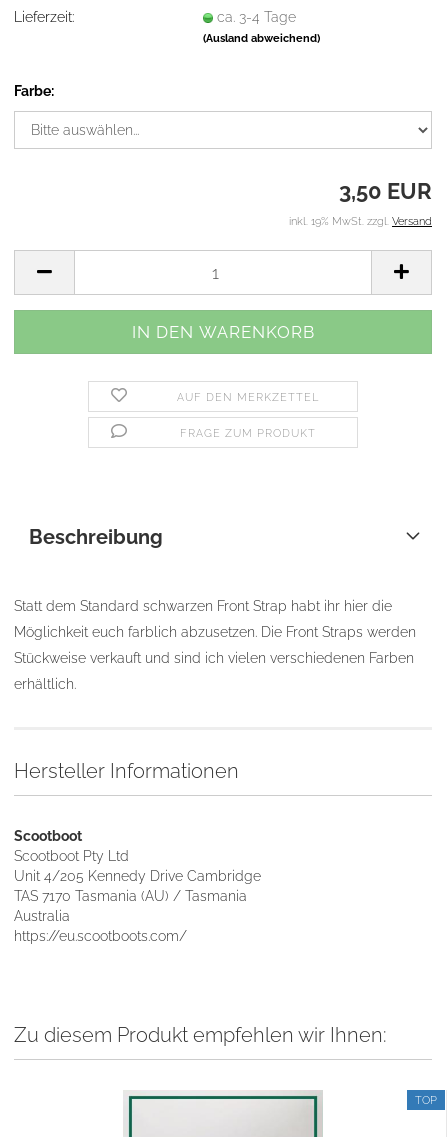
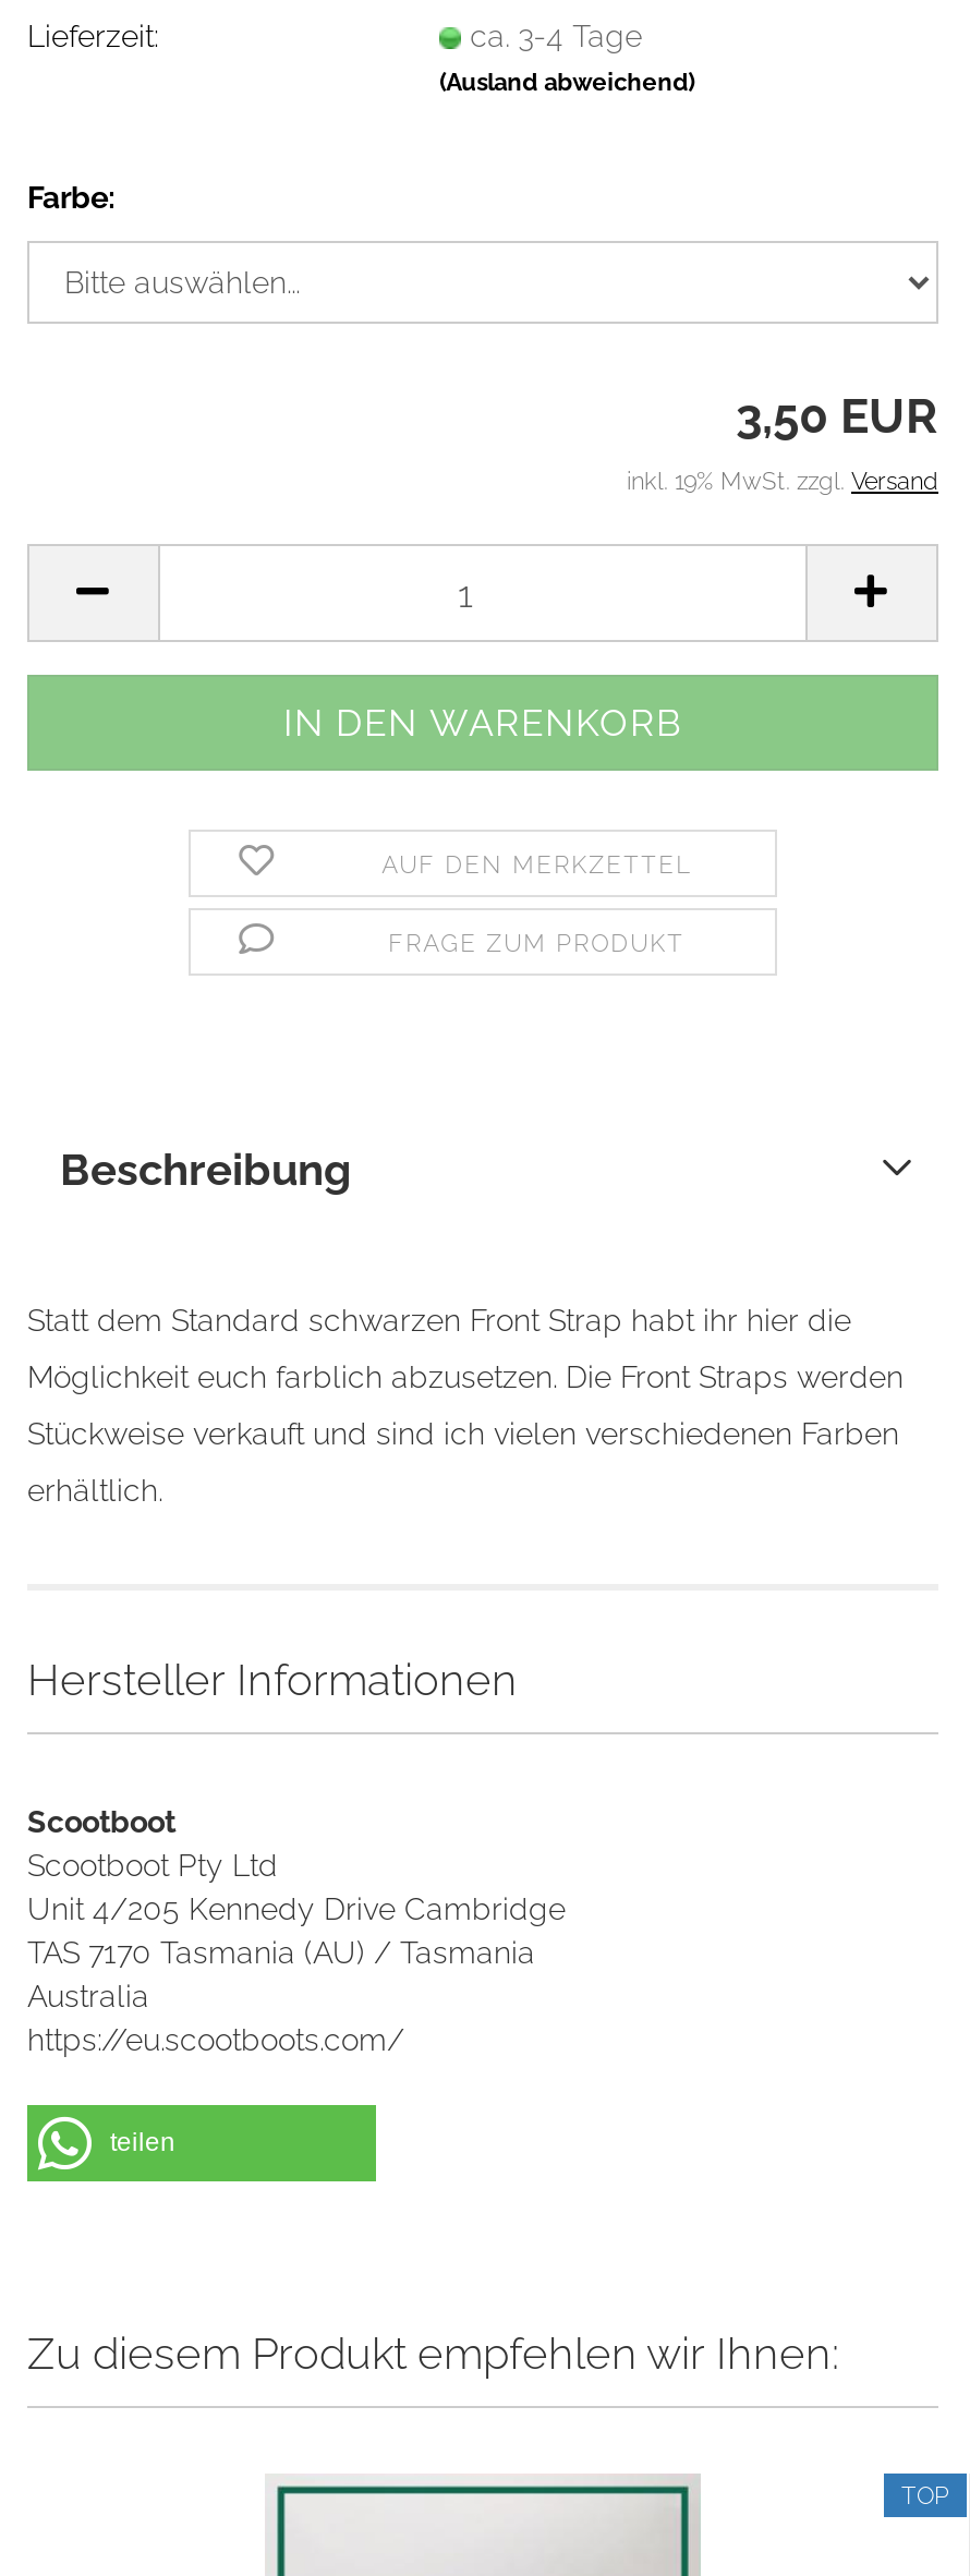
none -> [110,2127,175,2157] teilen

